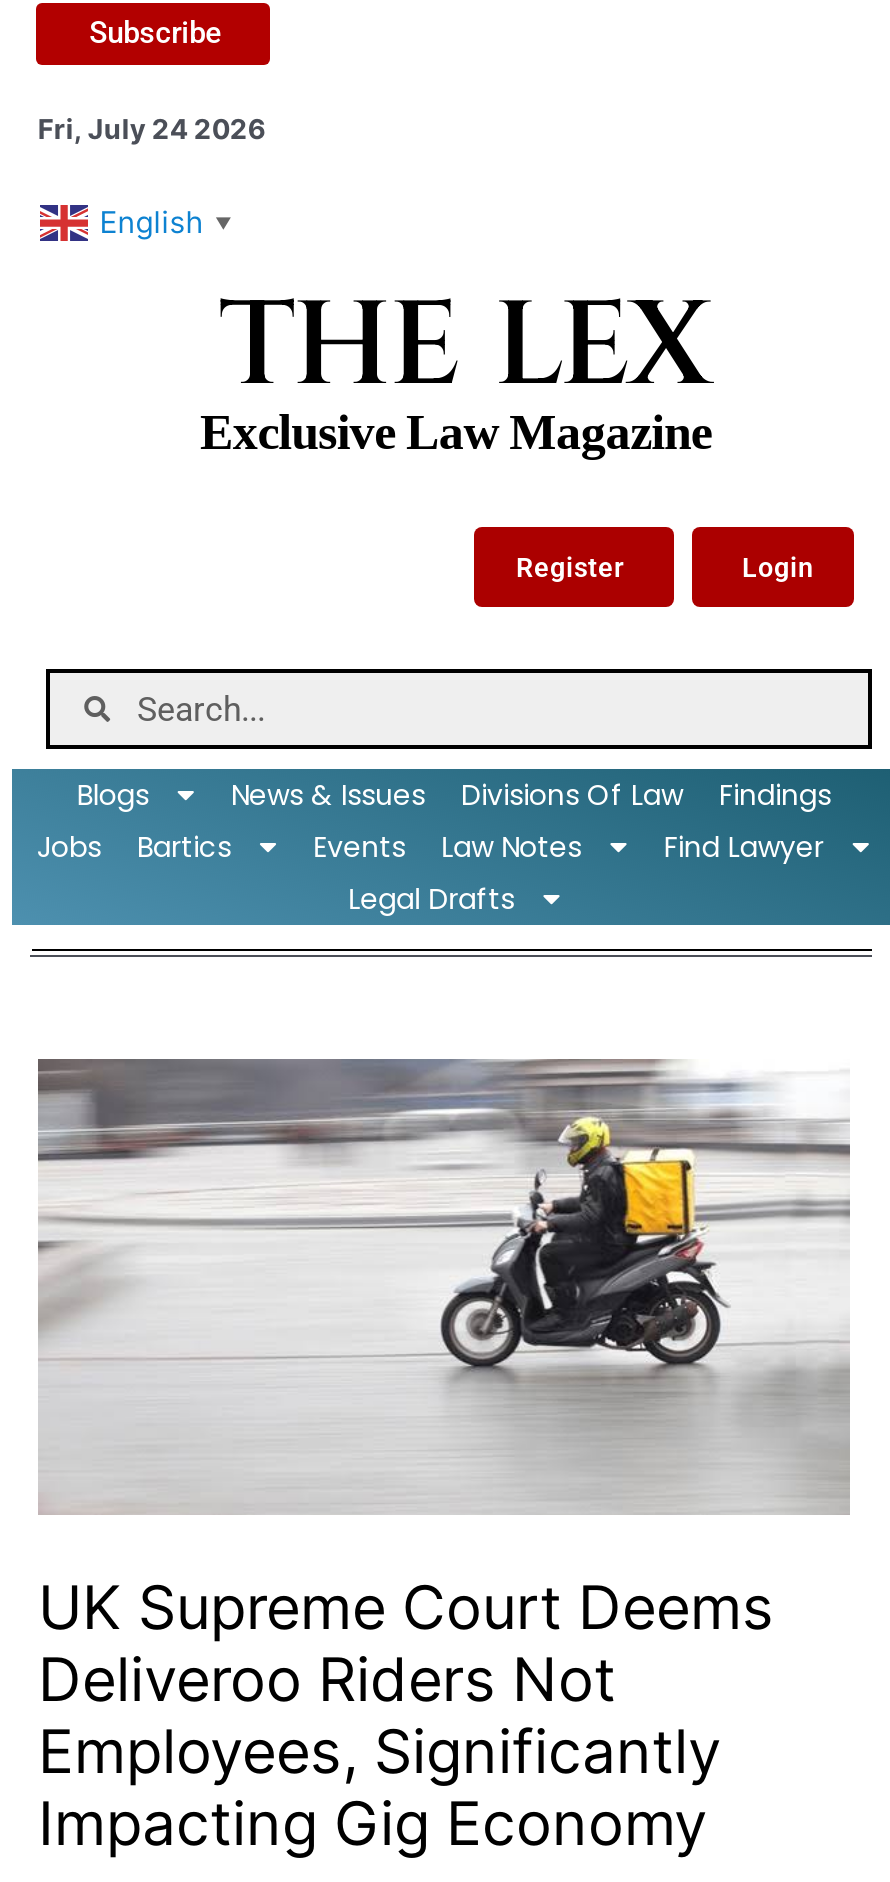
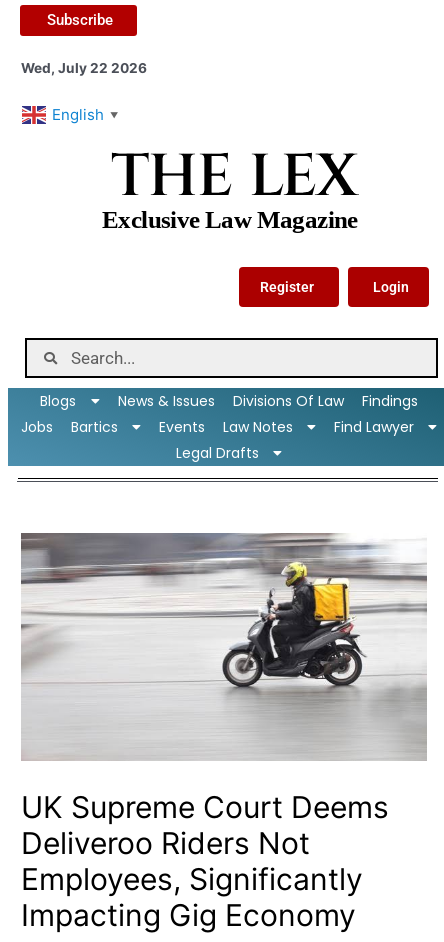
[38,113,266,145] Fri, July 24 2026 -> [21,60,147,76] Wed, July 22 2026

